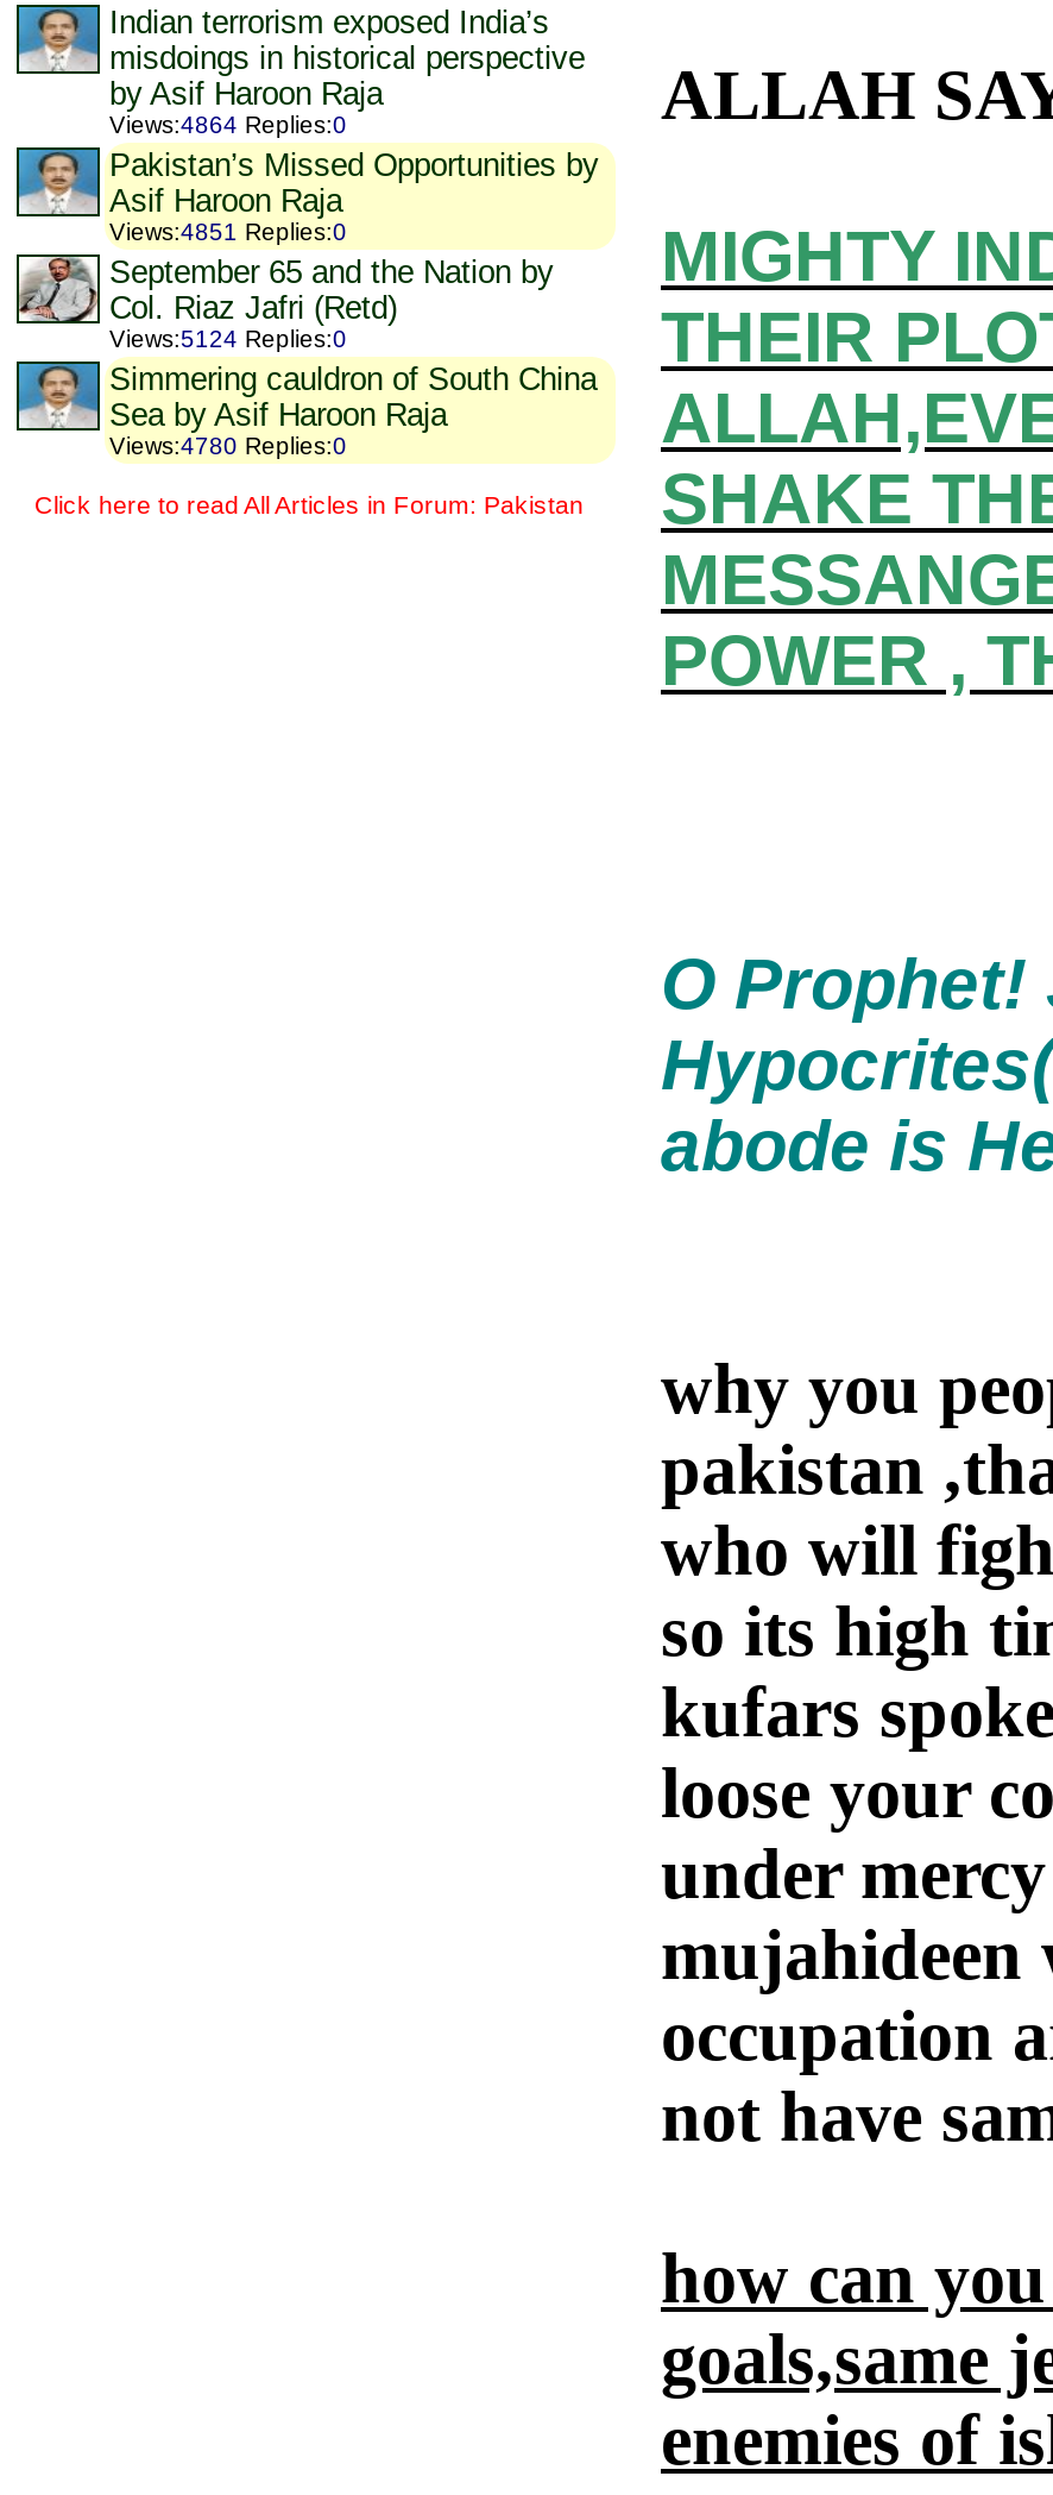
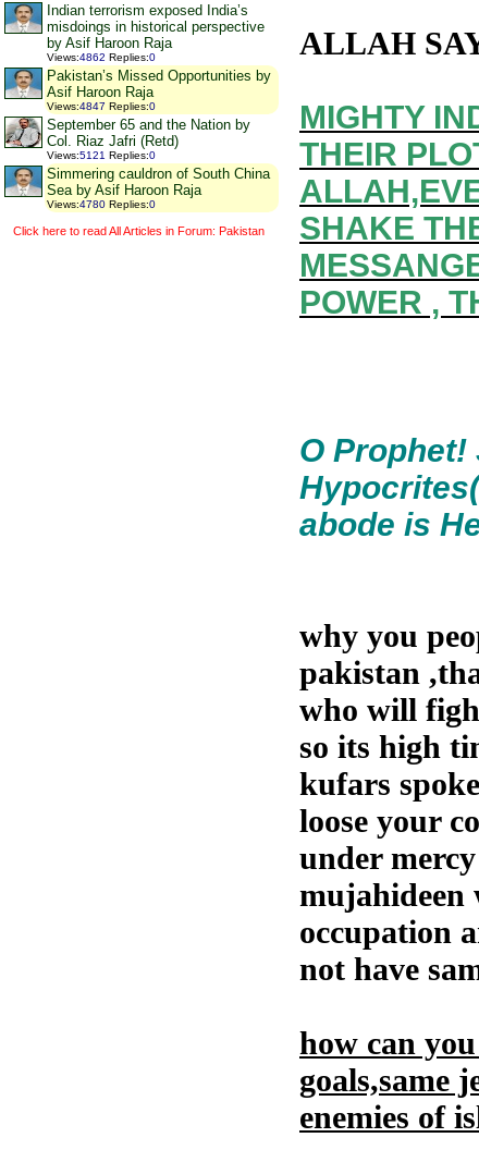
[109,113,347,139] Views:4864 Replies:0 -> [47,52,156,63] Views:4862 Replies:0
[109,220,347,246] Views:4851 Replies:0 -> [47,101,156,112] Views:4847 Replies:0
[109,327,347,353] Views:5124 Replies:0 -> [47,150,156,162] Views:5121 Replies:0

